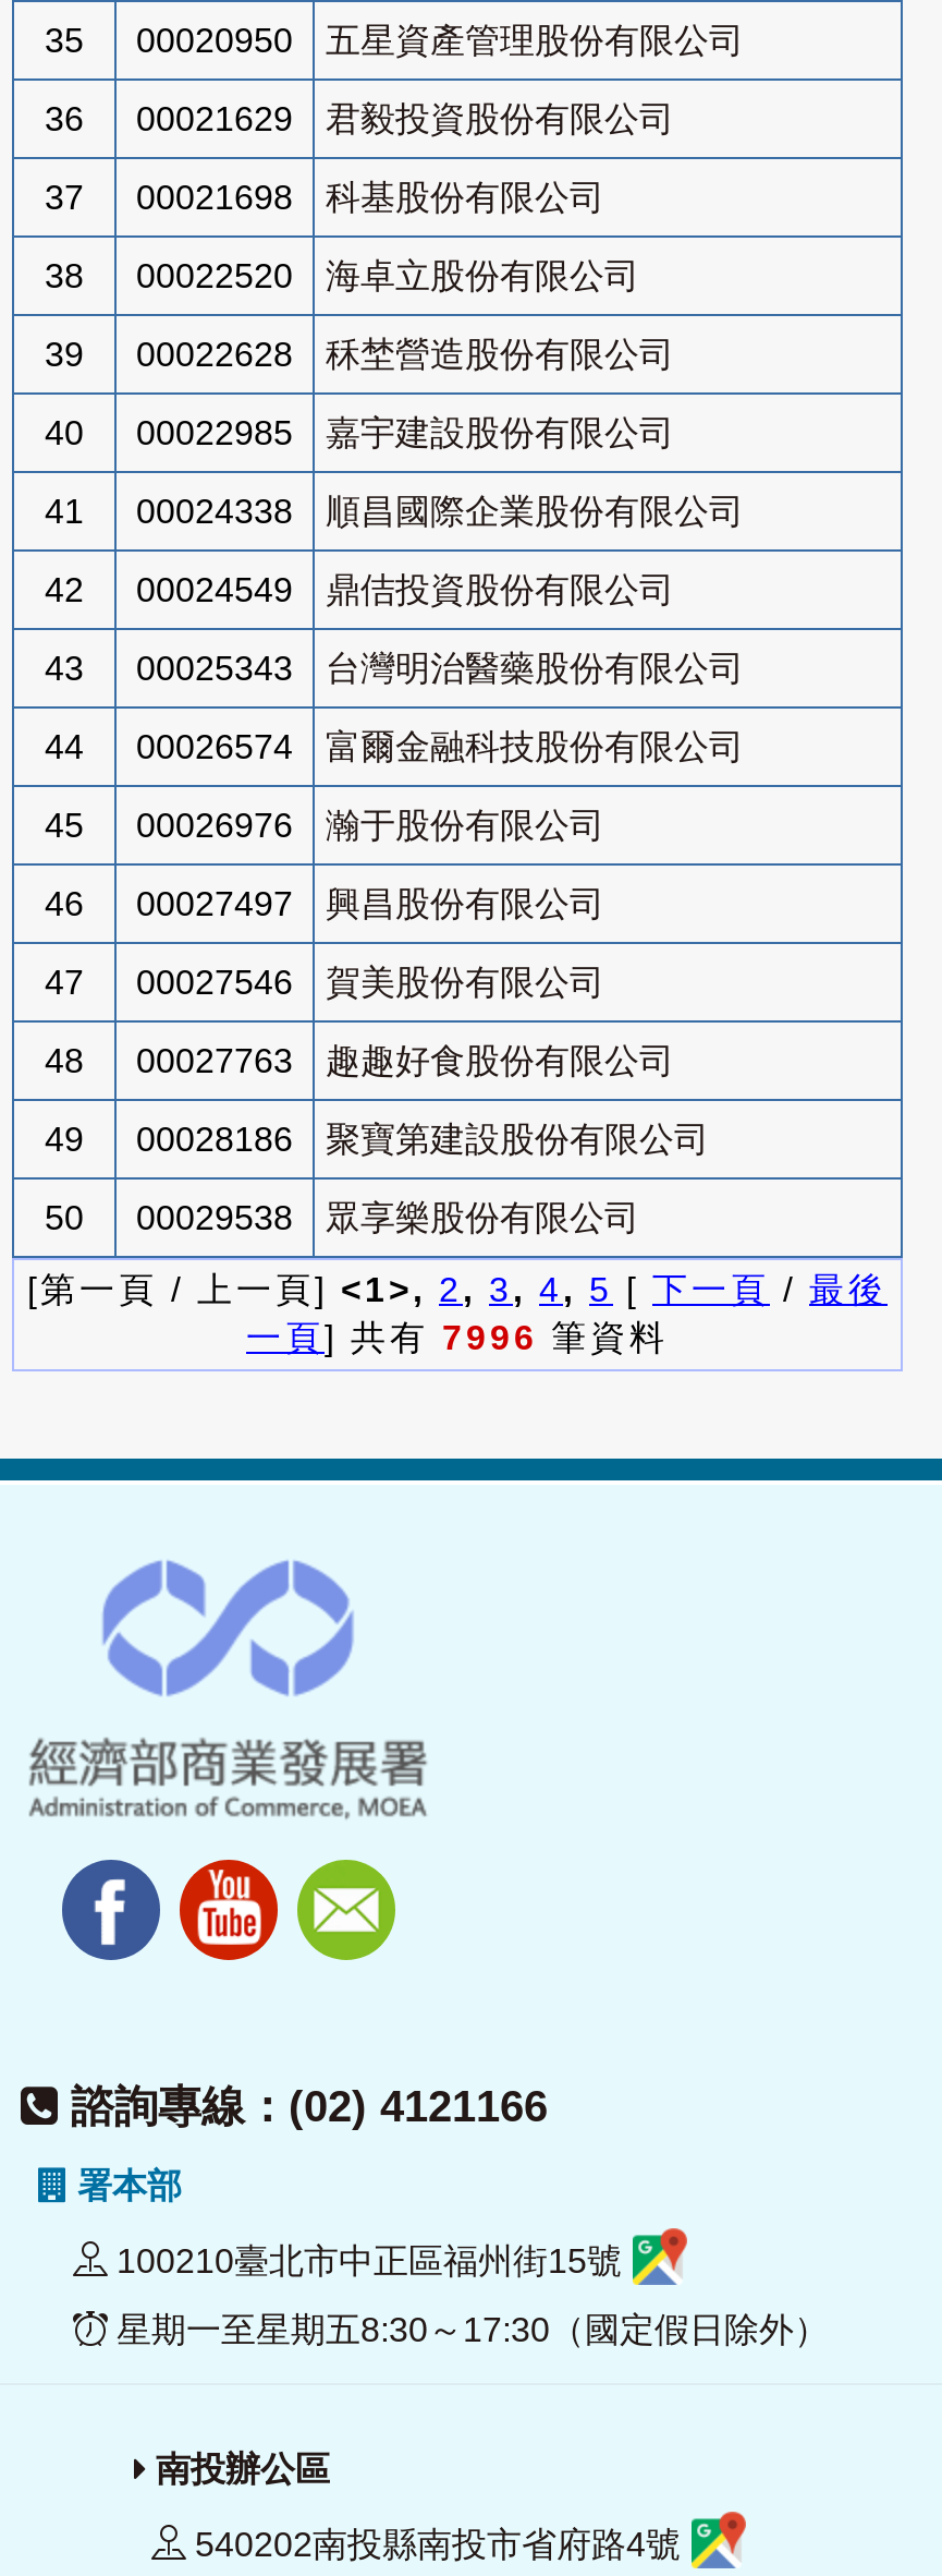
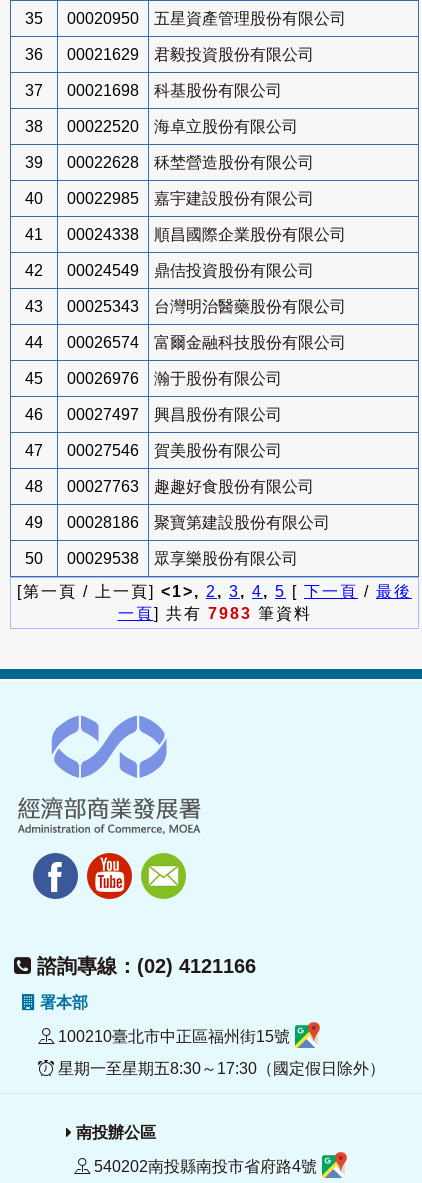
[246,1319,669,1356] 一頁] 共有7996筆資料 -> [117,605,311,622] 一頁] 共有7983筆資料

